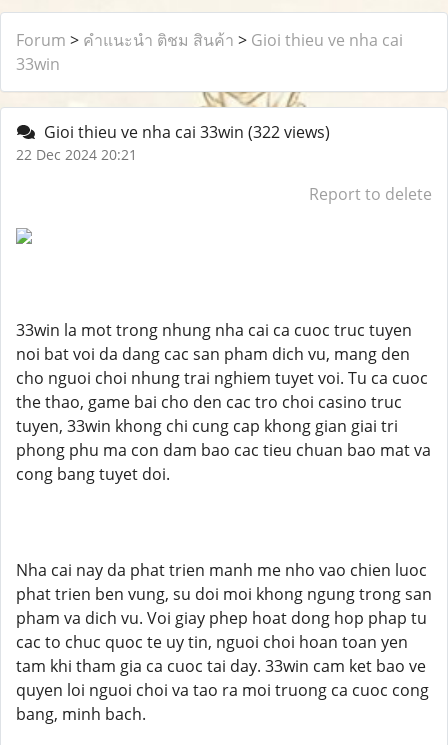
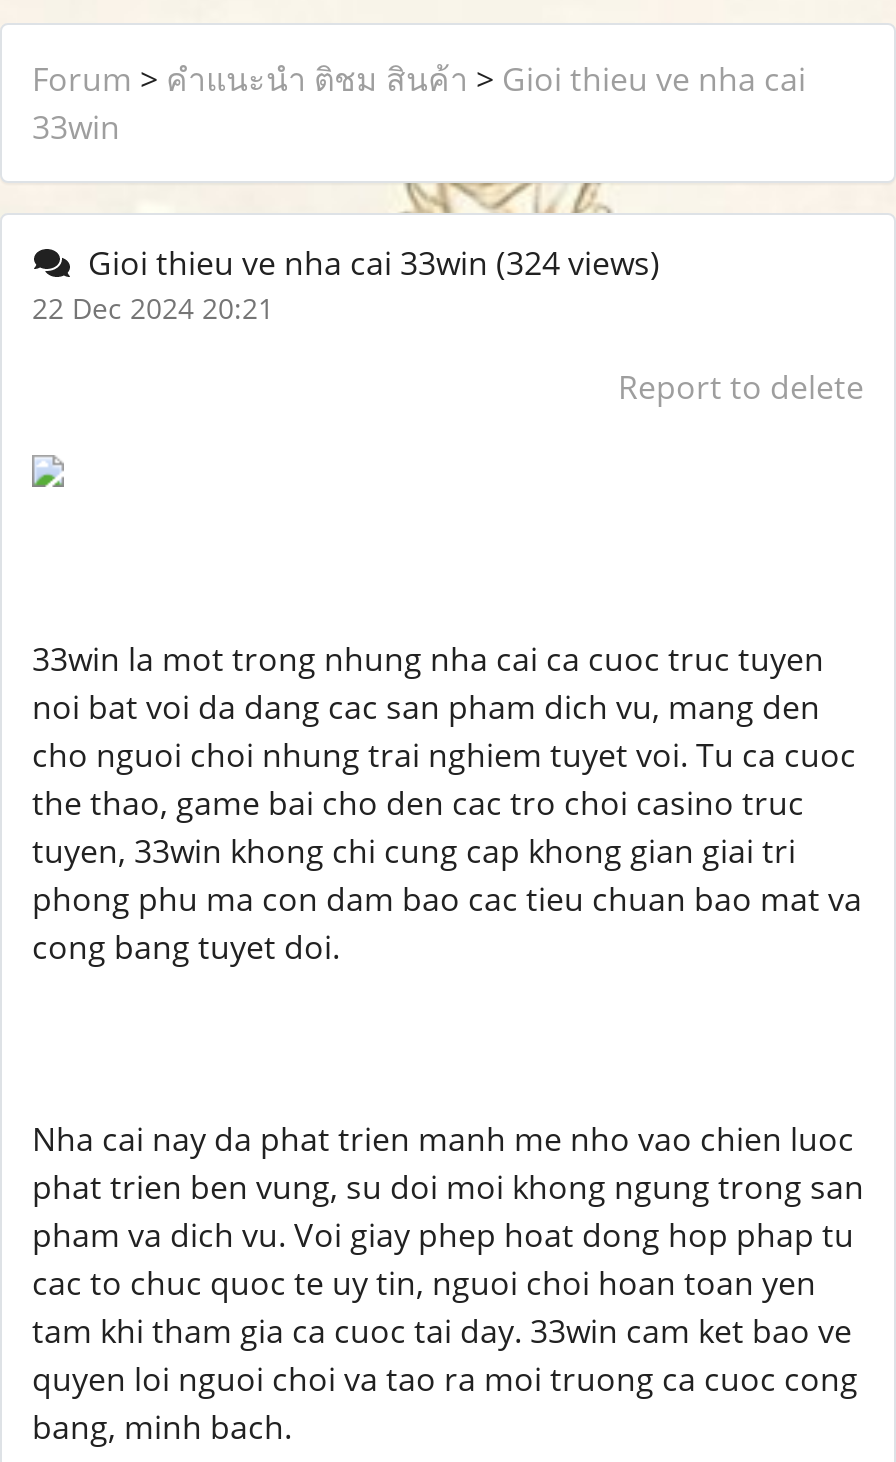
[36,121,330,143] Gioi thieu ve nha cai 33win (322 views) -> [72,241,660,285] Gioi thieu ve nha cai 33win (324 views)

